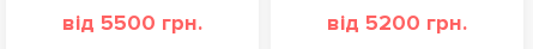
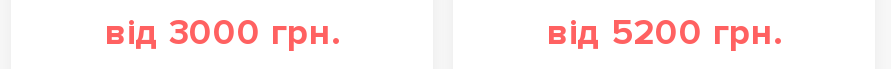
[62,10,202,36] від 5500 грн. -> [105,10,339,54] від 3000 грн.

